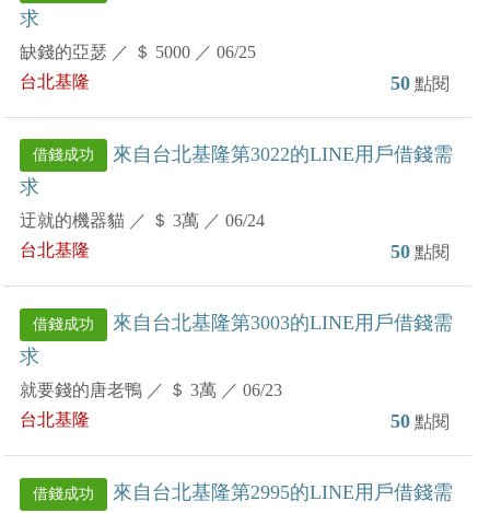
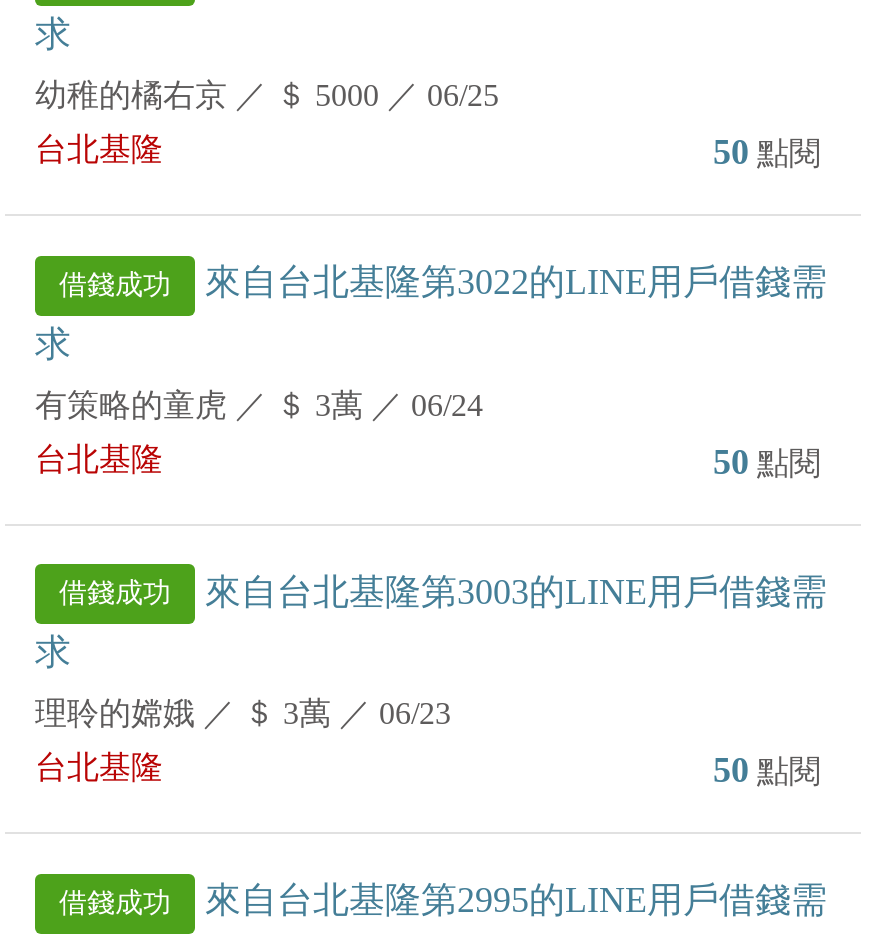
[20,42,256,61] 缺錢的亞瑟／＄ 5000／06/25 -> [35,77,499,111] 幼稚的橘右京／＄ 5000／06/25
[20,212,265,230] 迂就的機器貓／＄ 3萬／06/24 -> [35,387,483,421] 有策略的童虎／＄ 3萬／06/24
[20,381,282,400] 就要錢的唐老鴨／＄ 3萬／06/23 -> [35,697,451,731] 理聆的嫦娥／＄ 3萬／06/23

